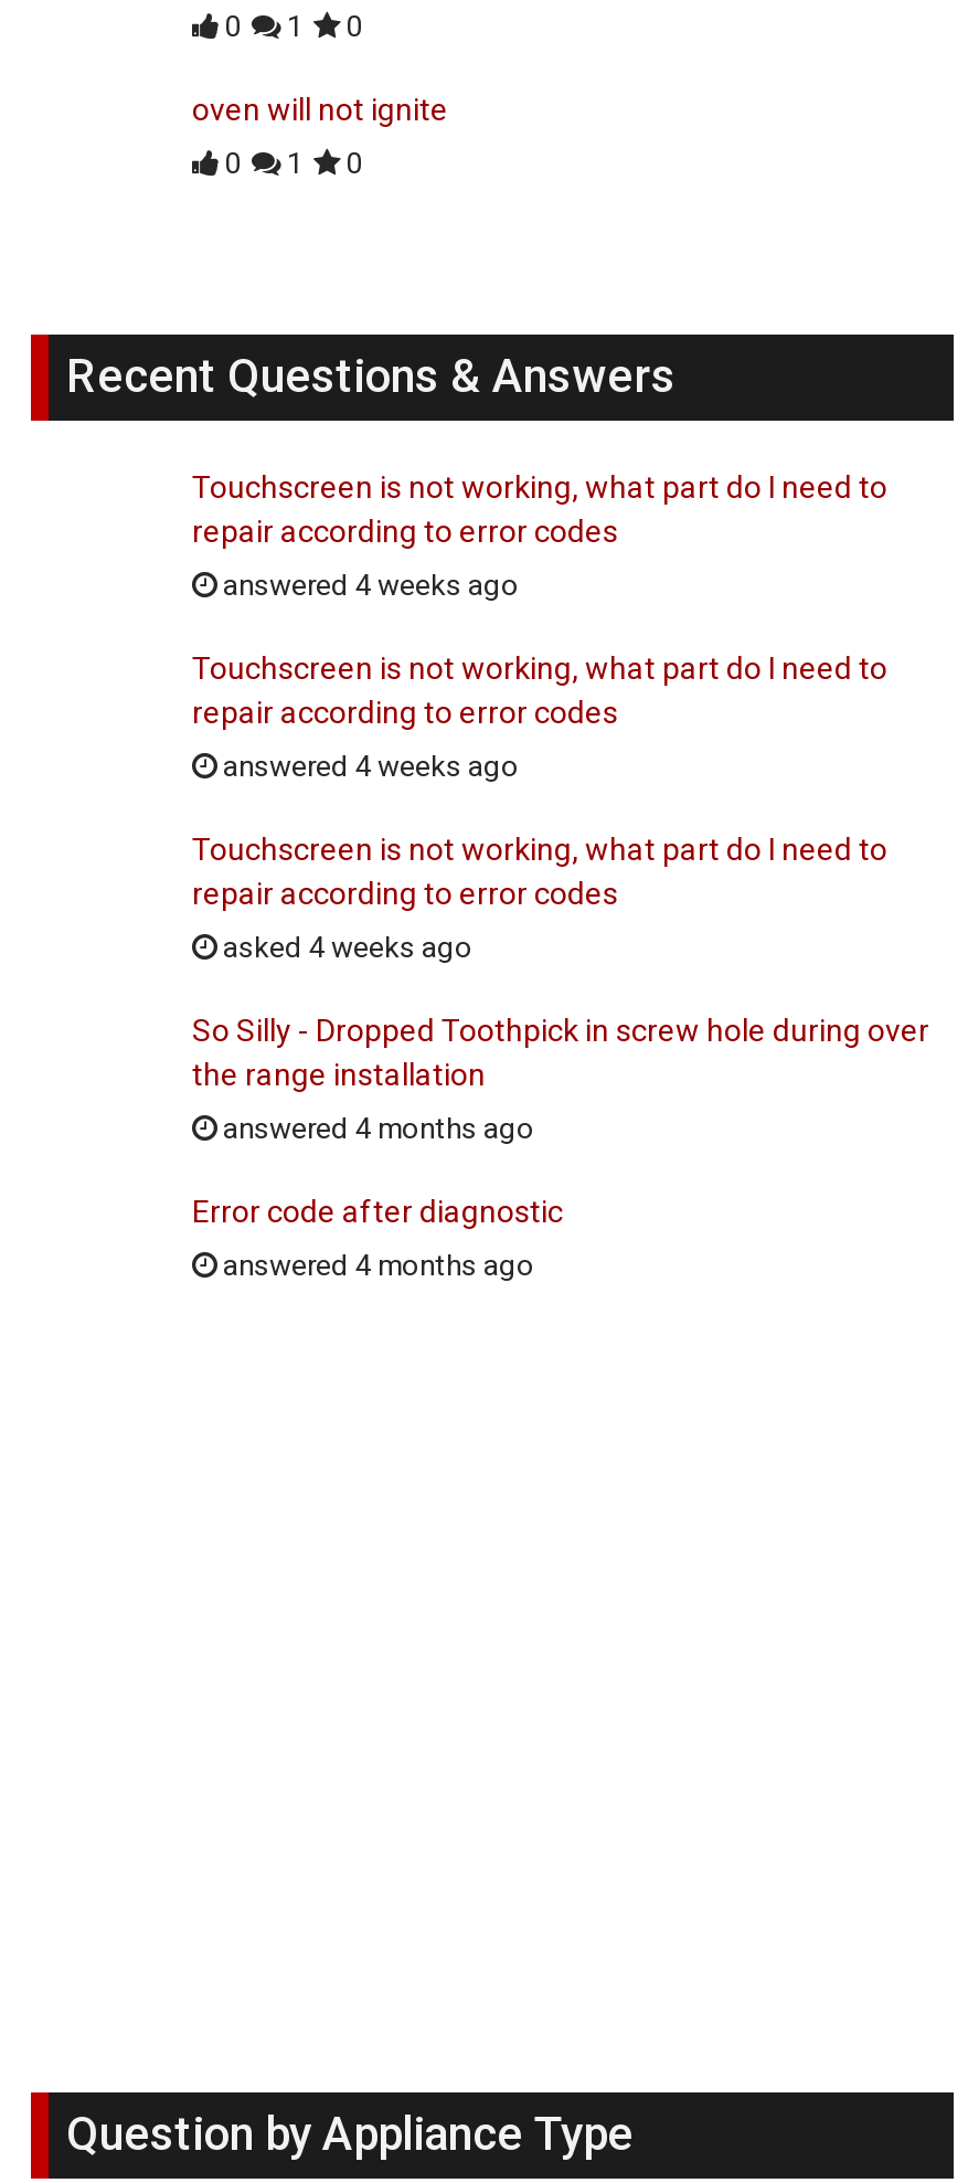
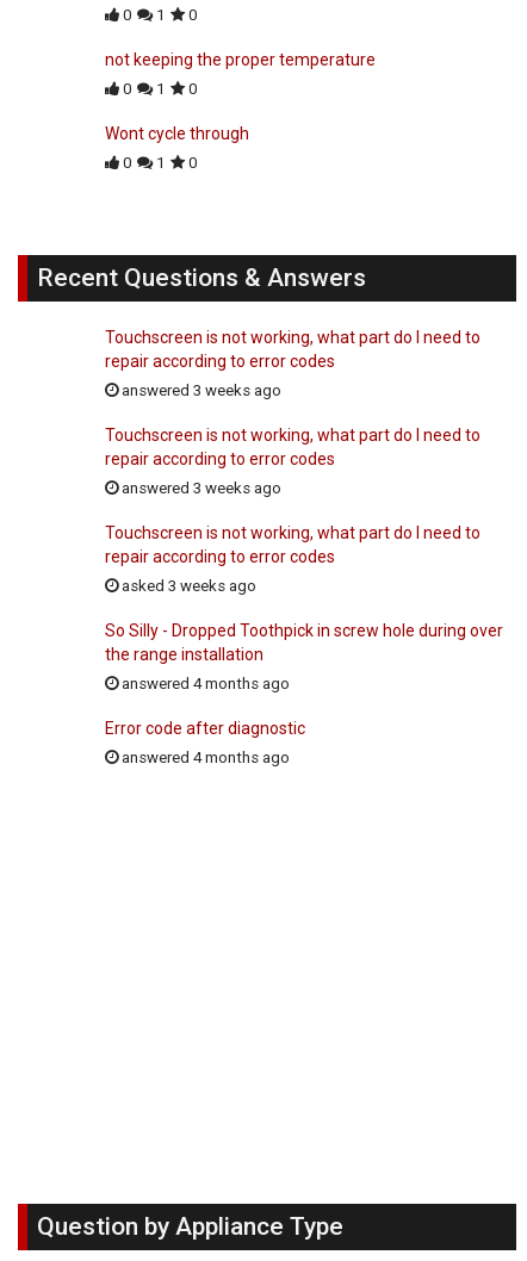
[192,92,448,127] oven will not ignite -> [105,50,376,143] not keeping the proper temperature | 0 | 1 | 0 | Wont cycle through
[216,569,519,602] answered 4 weeks ago -> [118,382,281,400] answered 3 weeks ago
[216,750,519,783] answered 4 weeks ago -> [118,479,281,497] answered 3 weeks ago
[216,931,472,964] asked 4 weeks ago -> [118,577,256,595] asked 3 weeks ago

